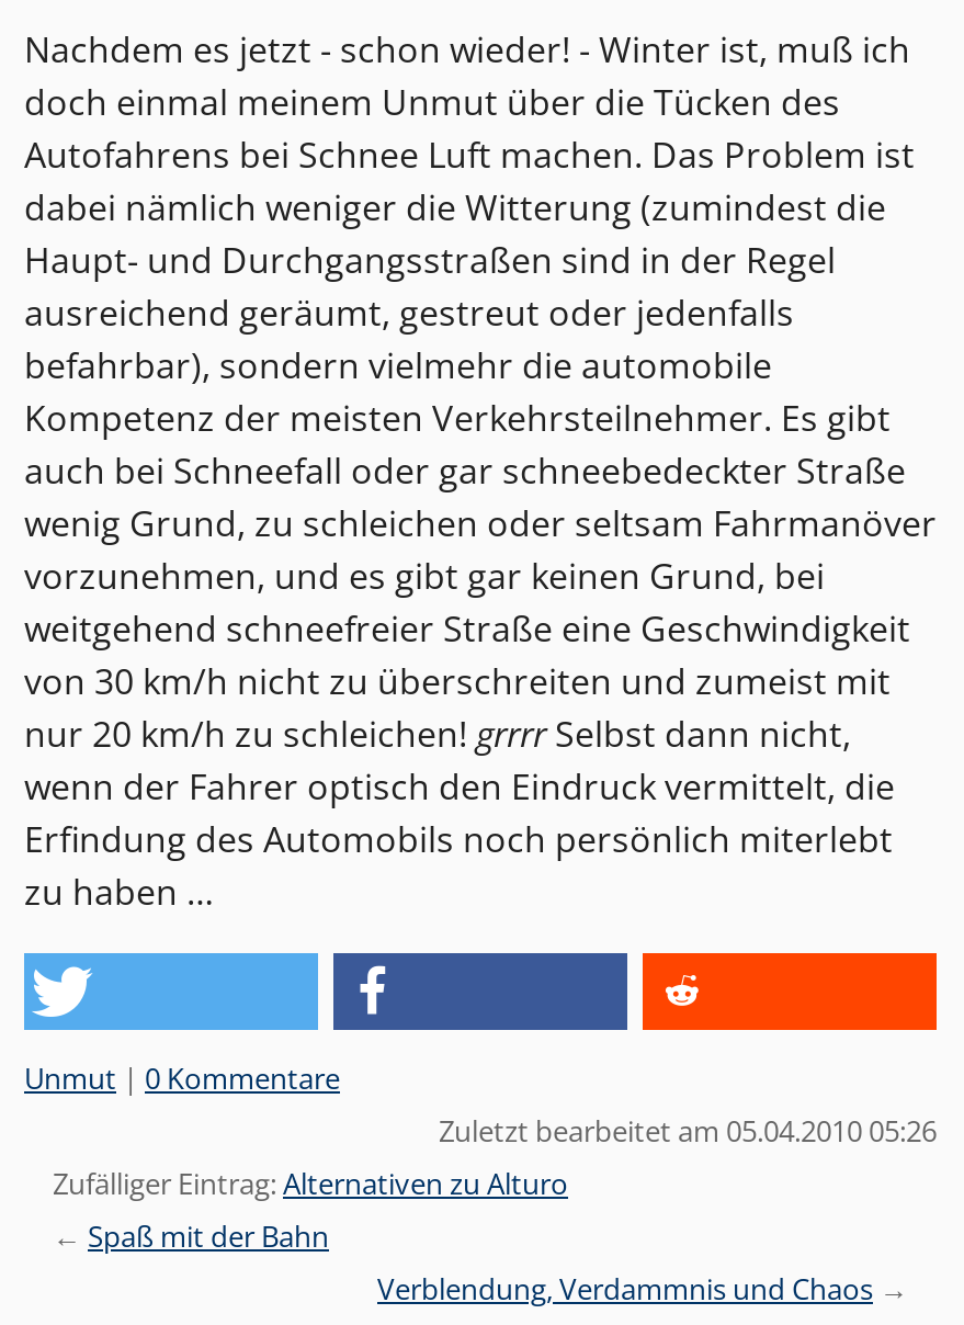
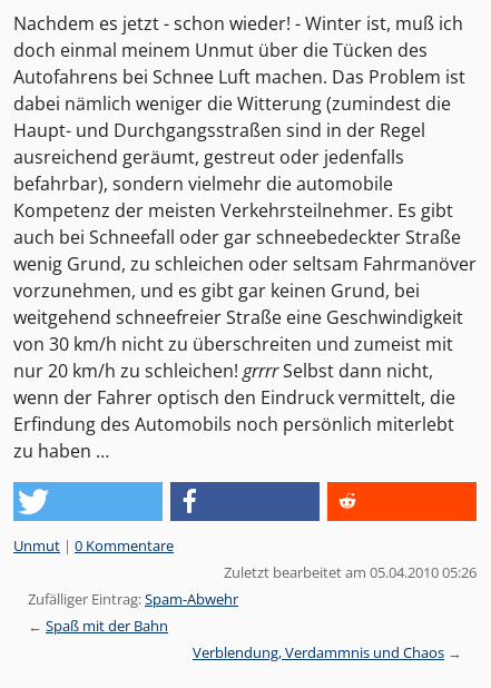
[53,1164,568,1203] Zufälliger Eintrag: Alternativen zu Alturo -> [28,589,238,609] Zufälliger Eintrag: Spam-Abwehr

